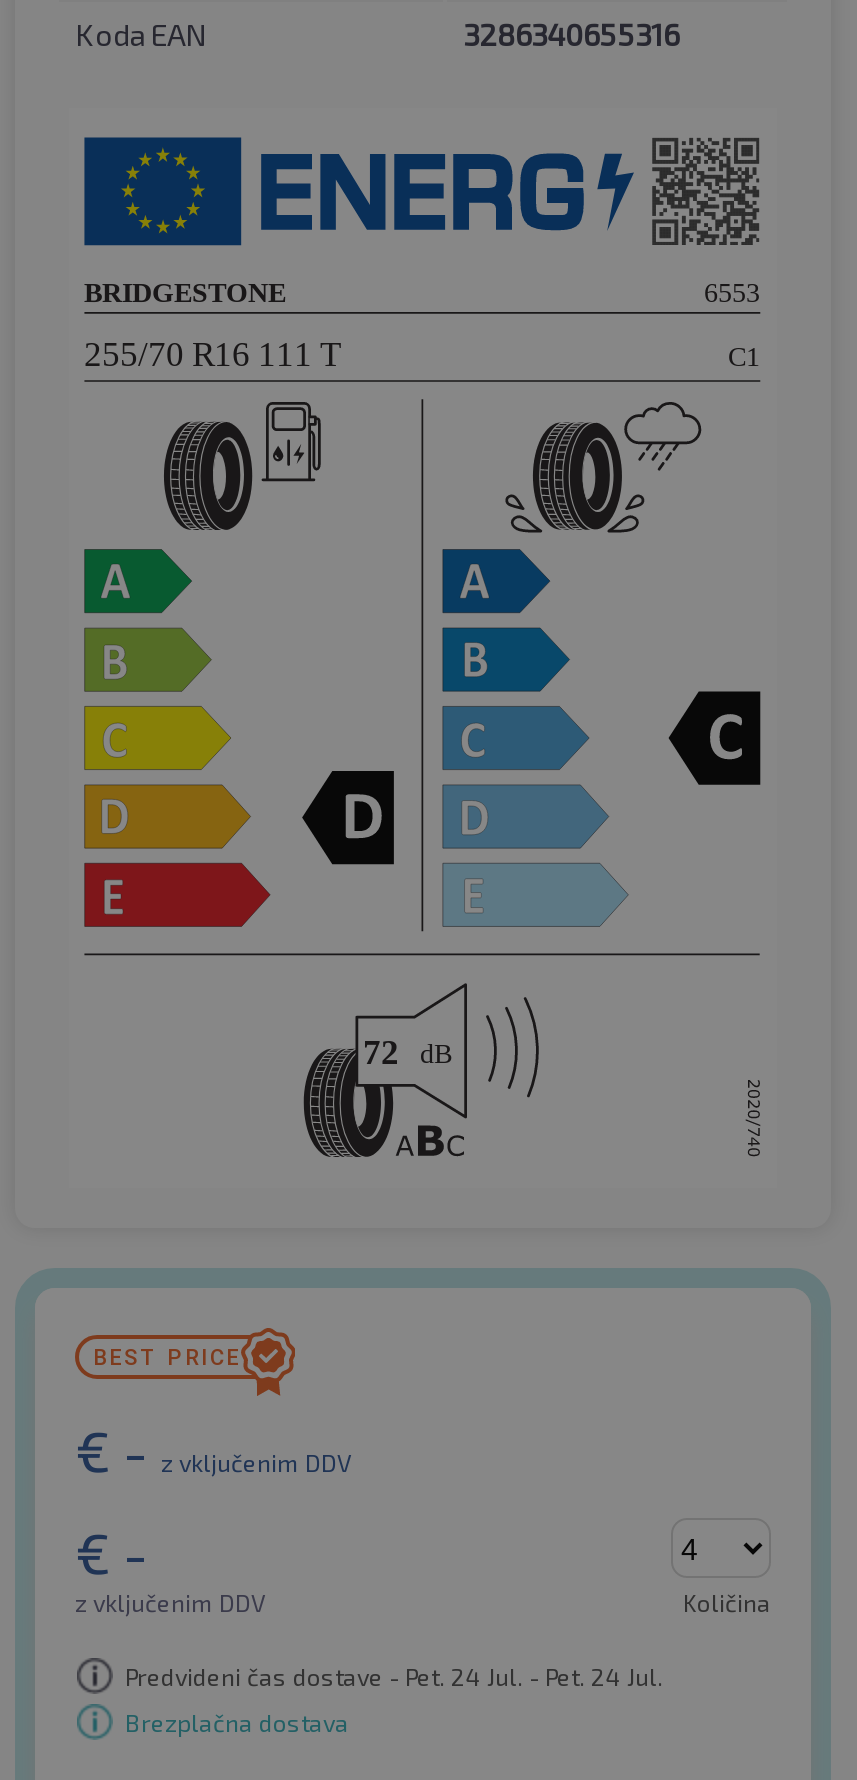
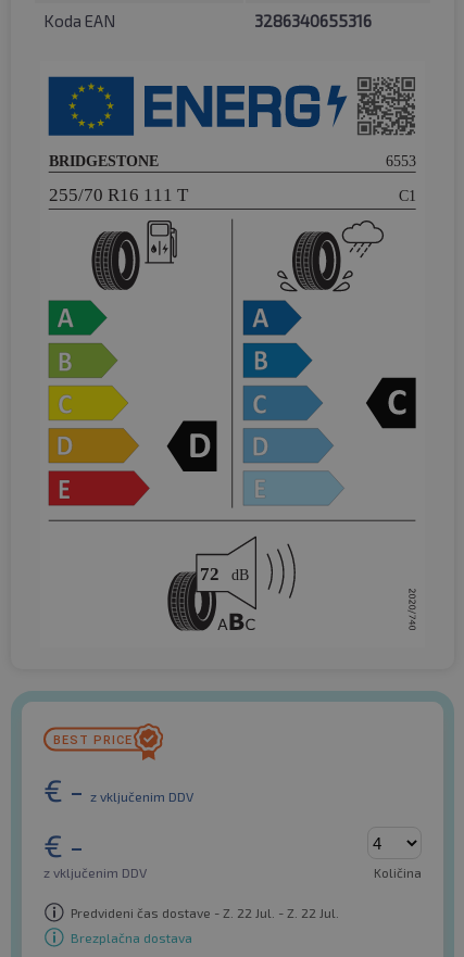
[125,1661,663,1689] Predvideni čas dostave - Pet. 24 Jul. - Pet. 24 Jul. -> [71,905,339,920] Predvideni čas dostave - Z. 22 Jul. - Z. 22 Jul.

